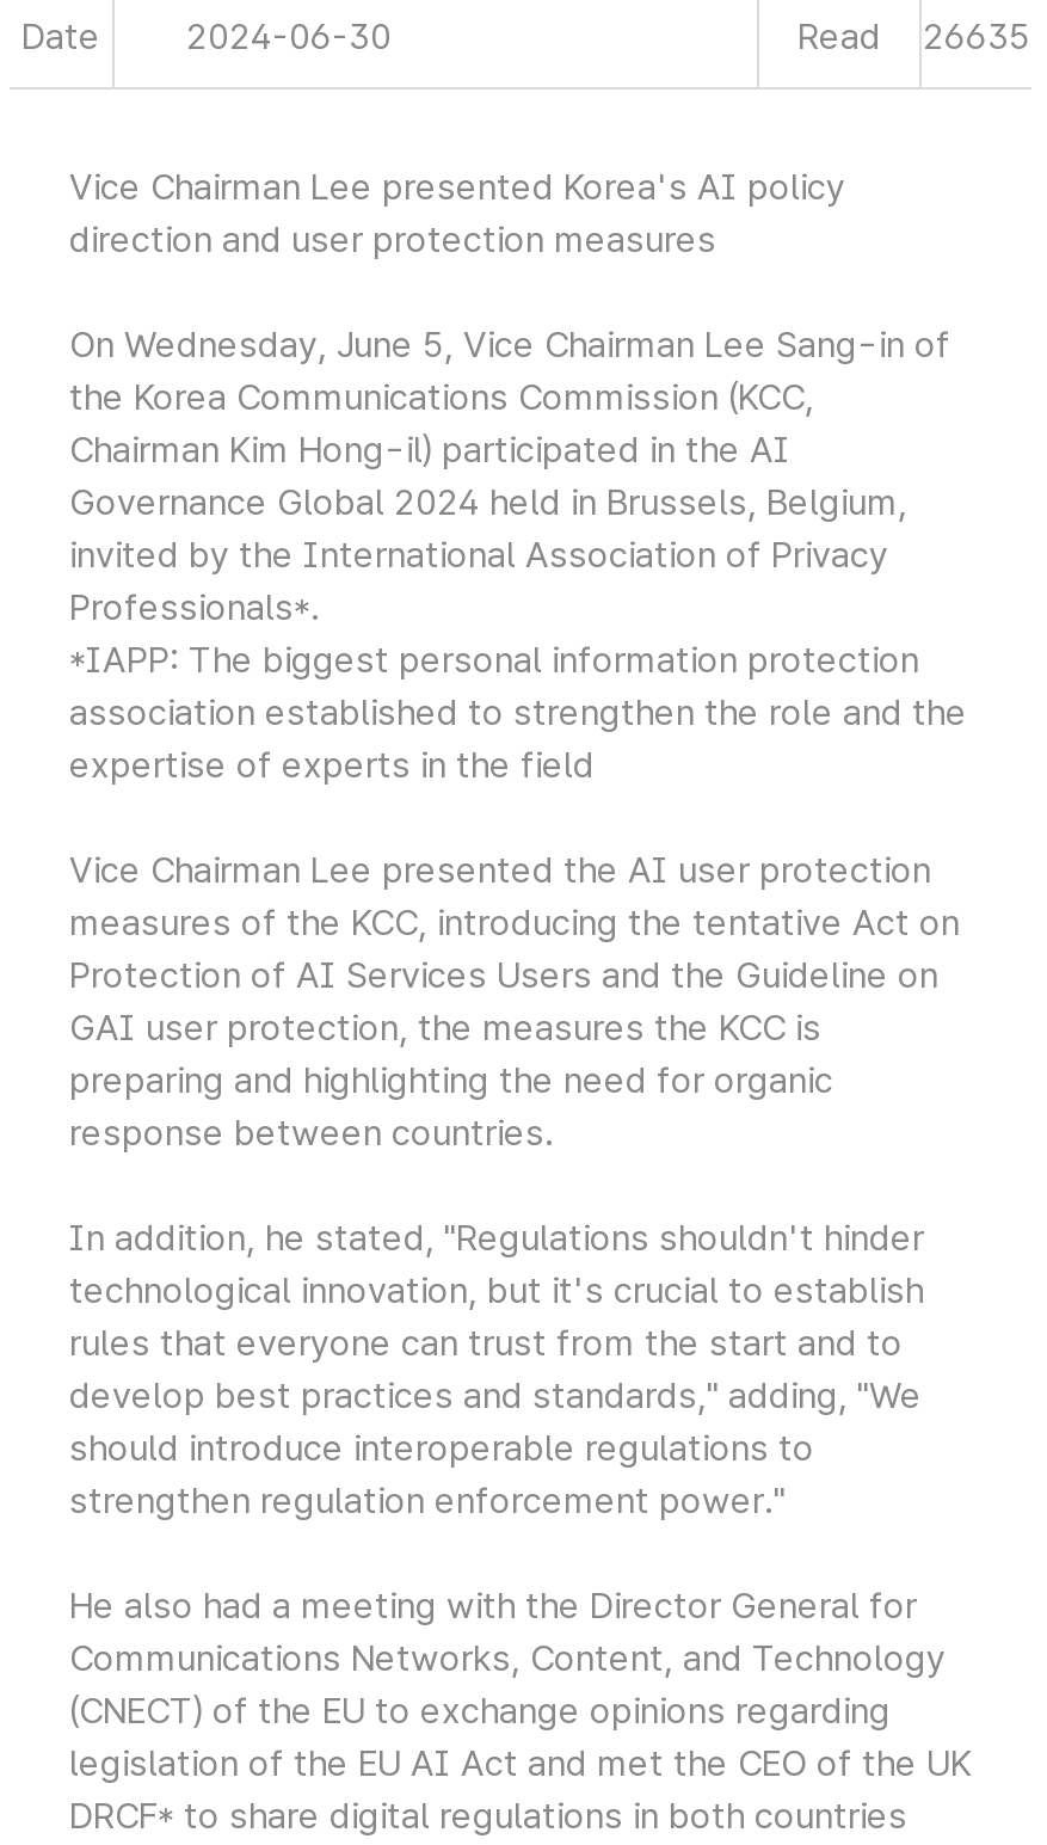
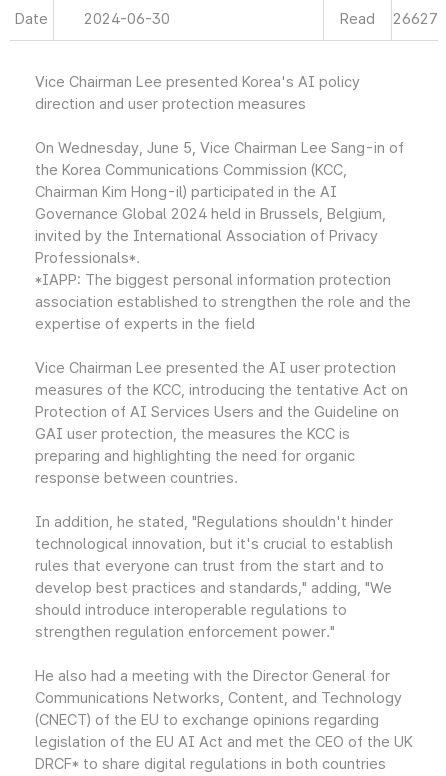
[797,16,1030,59] Read 26635 -> [340,10,437,28] Read 26627

